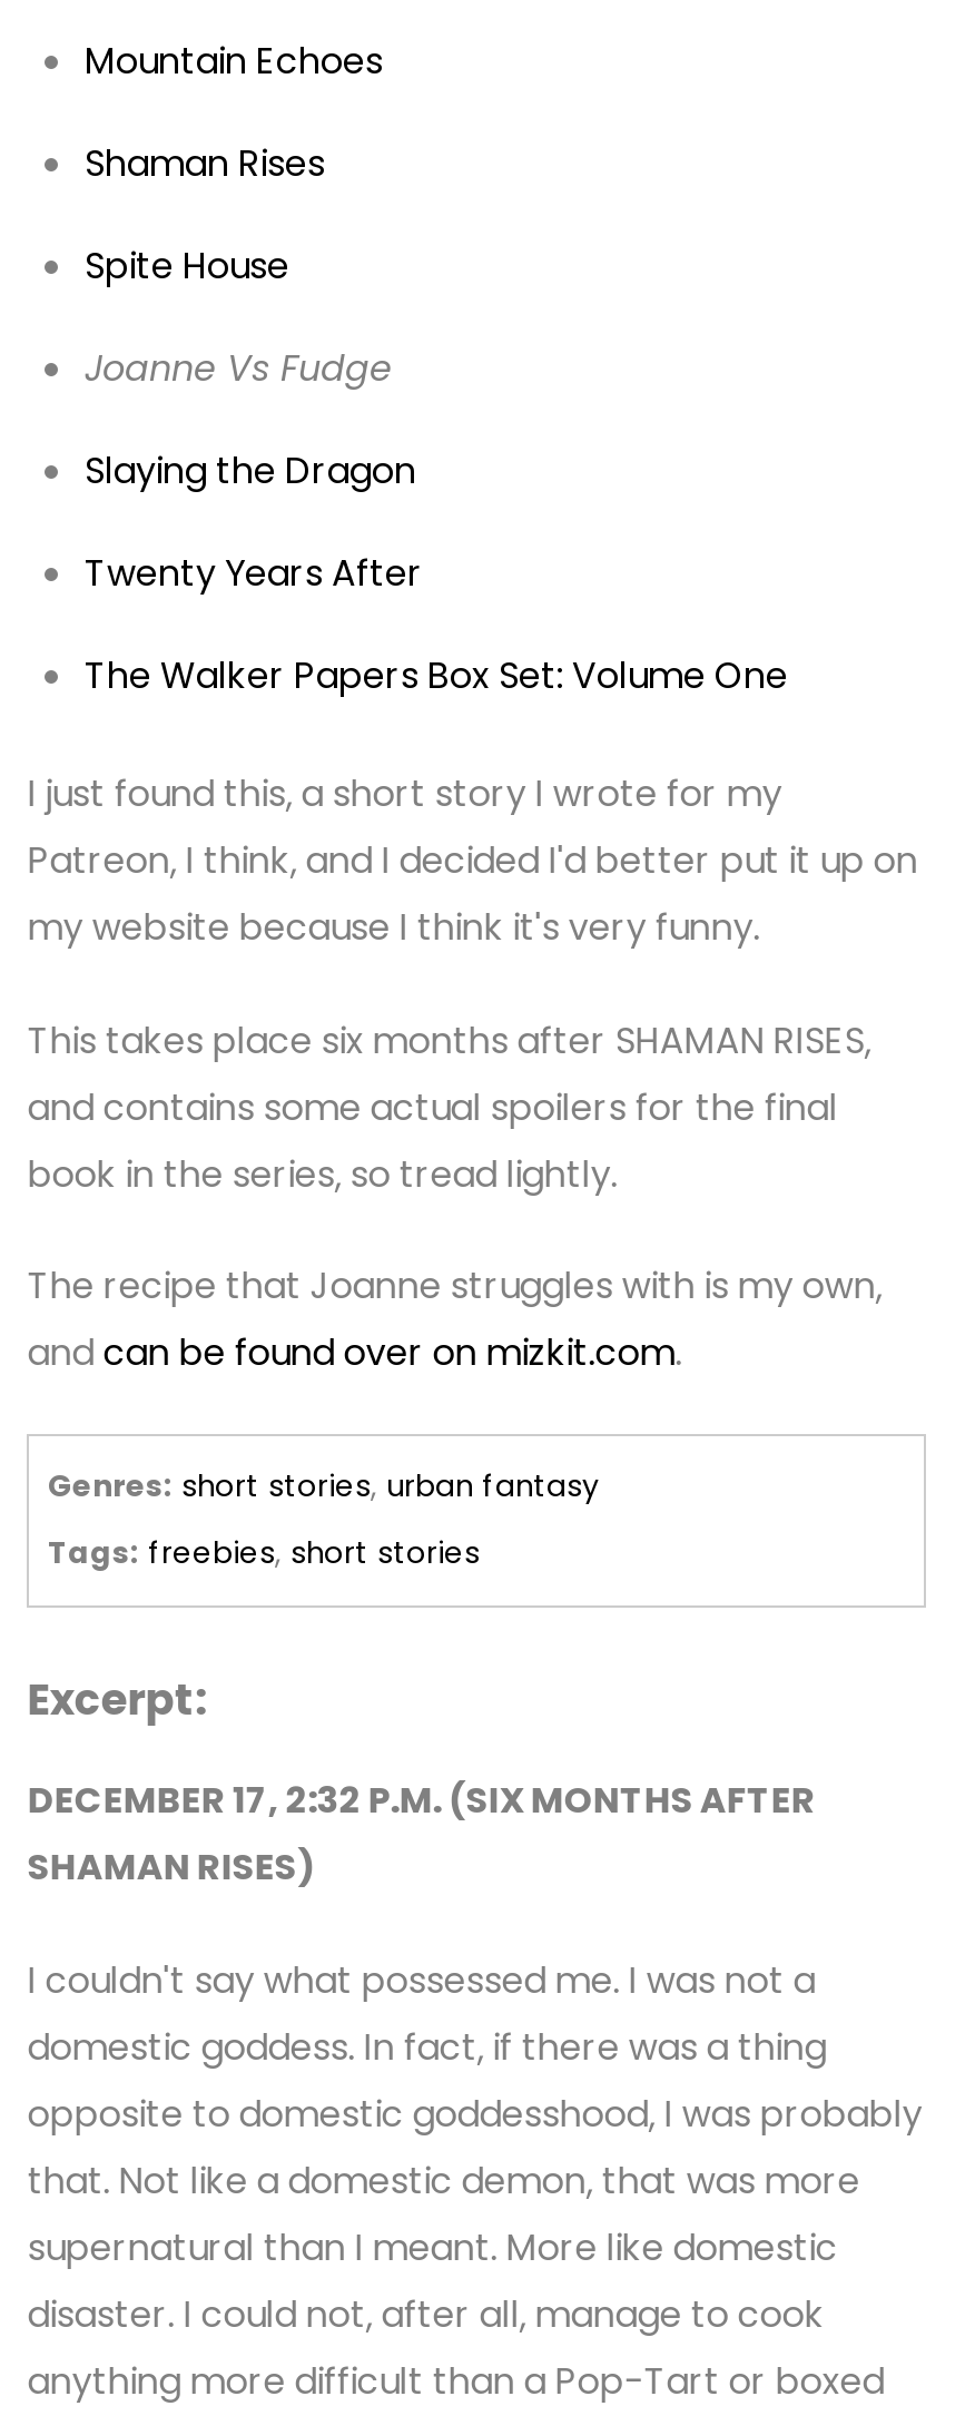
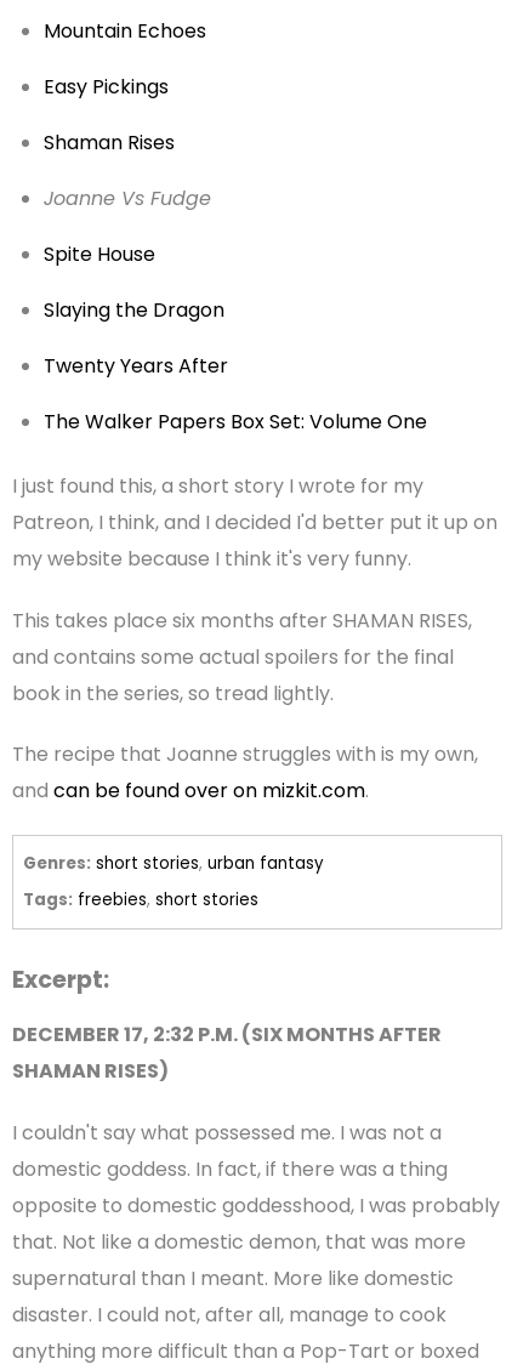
none -> [44,73,169,101] Easy Pickings
moved [85,241,289,293] -> [44,241,155,269]: Spite House

